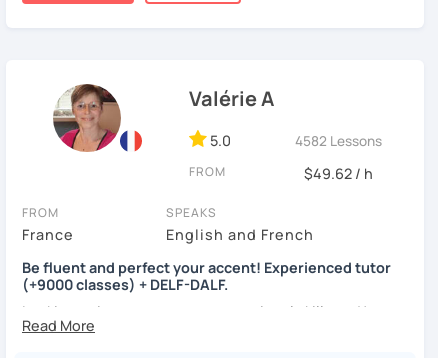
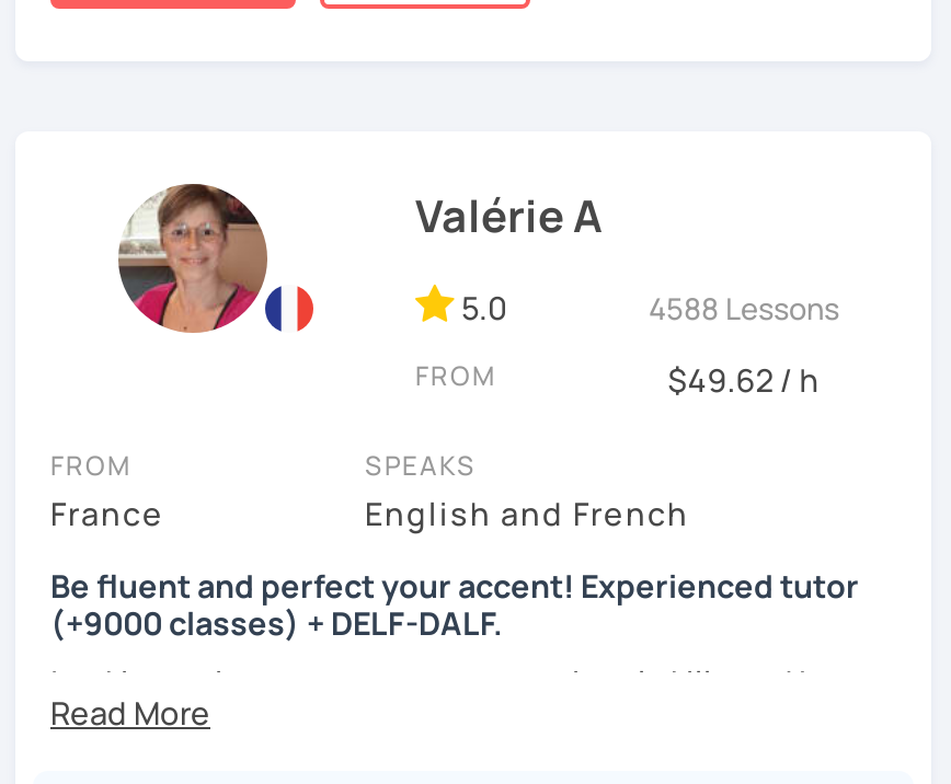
[295,132,382,150] 4582 Lessons -> [649,290,839,329] 4588 Lessons

